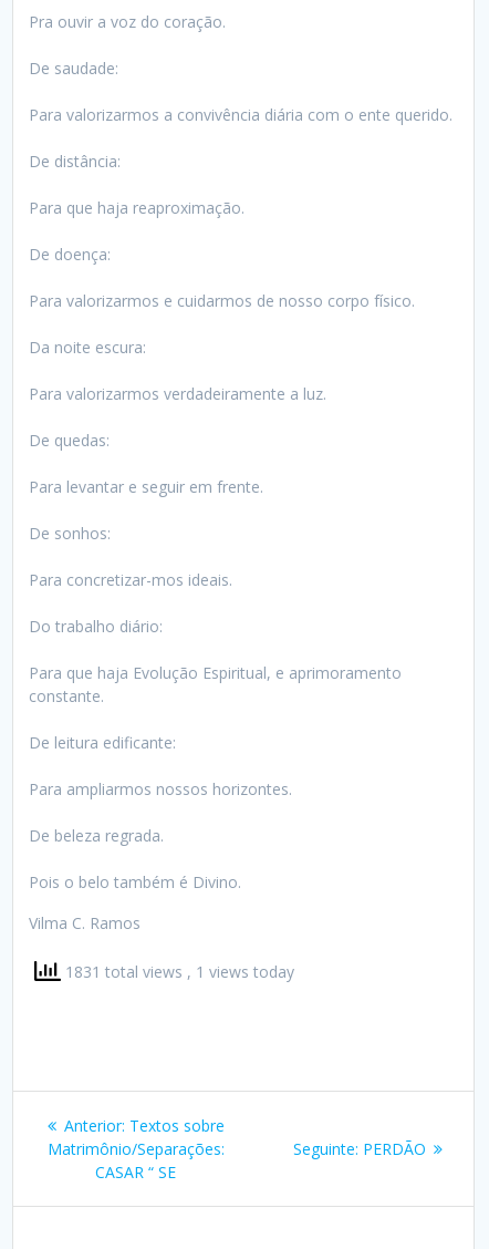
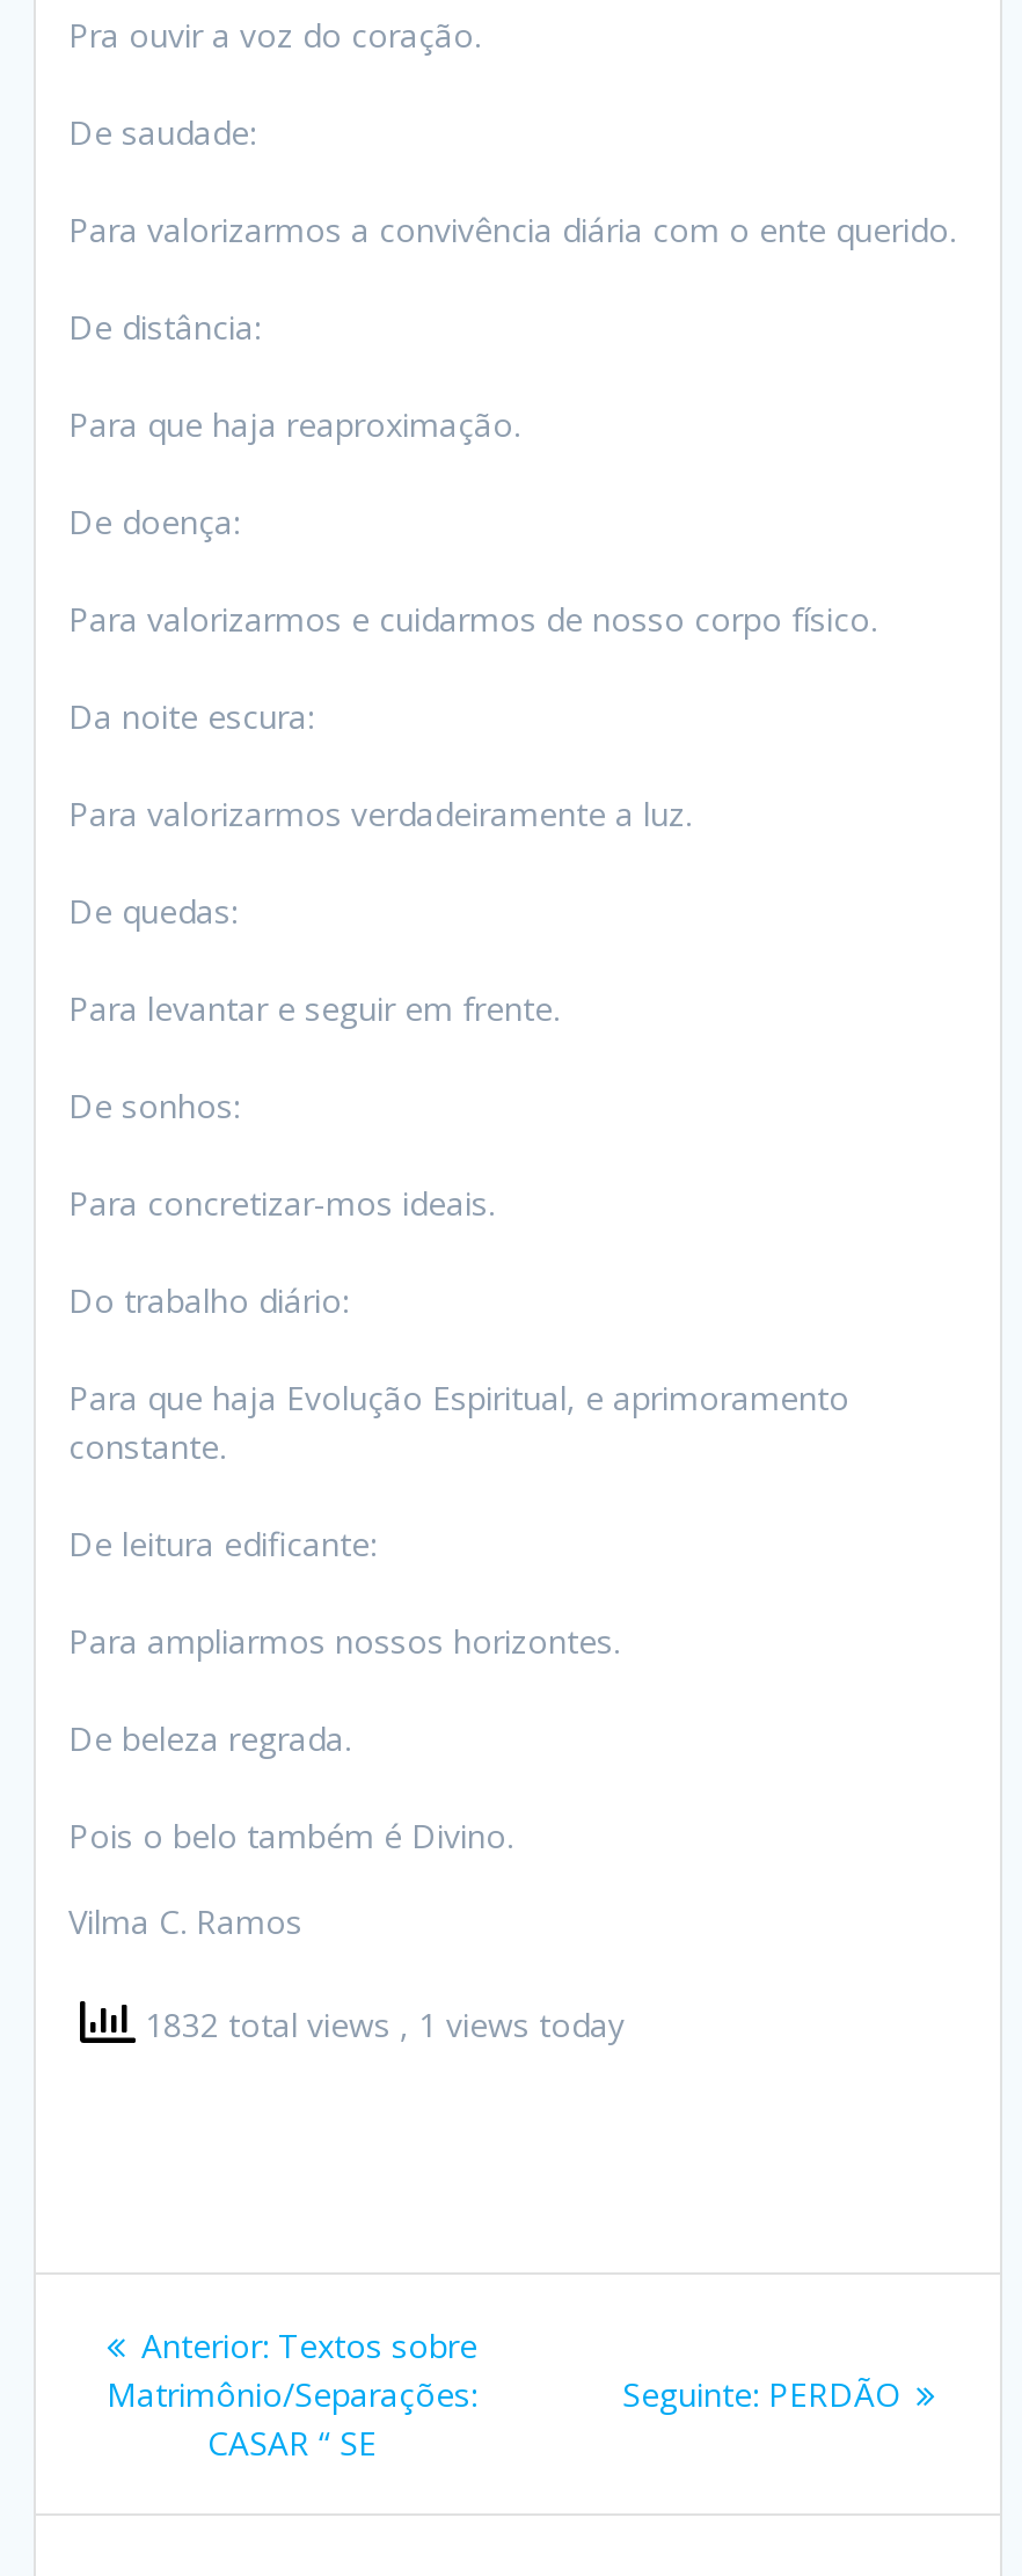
[61,962,294,983] 1831 total views, 1 views today -> [136,2002,625,2046] 1832 total views, 1 views today

